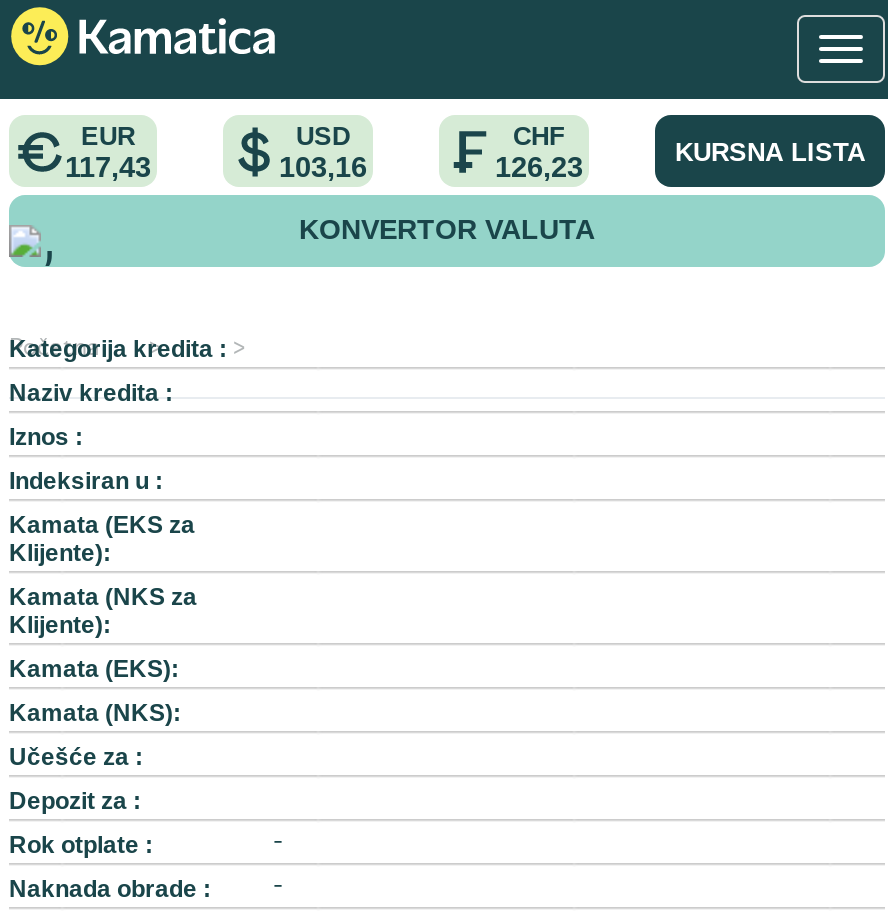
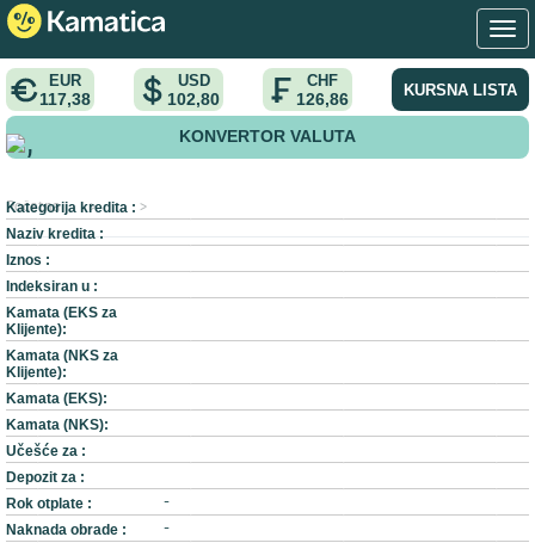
[65,150,151,182] 117,43 -> [39,89,91,108] 117,38
[279,150,367,182] 103,16 -> [167,89,220,108] 102,80
[495,150,583,182] 126,23 -> [296,89,349,108] 126,86

